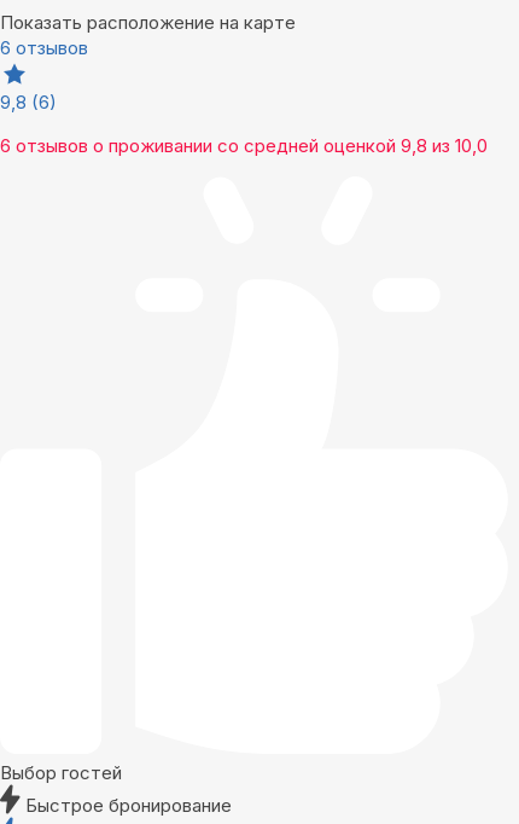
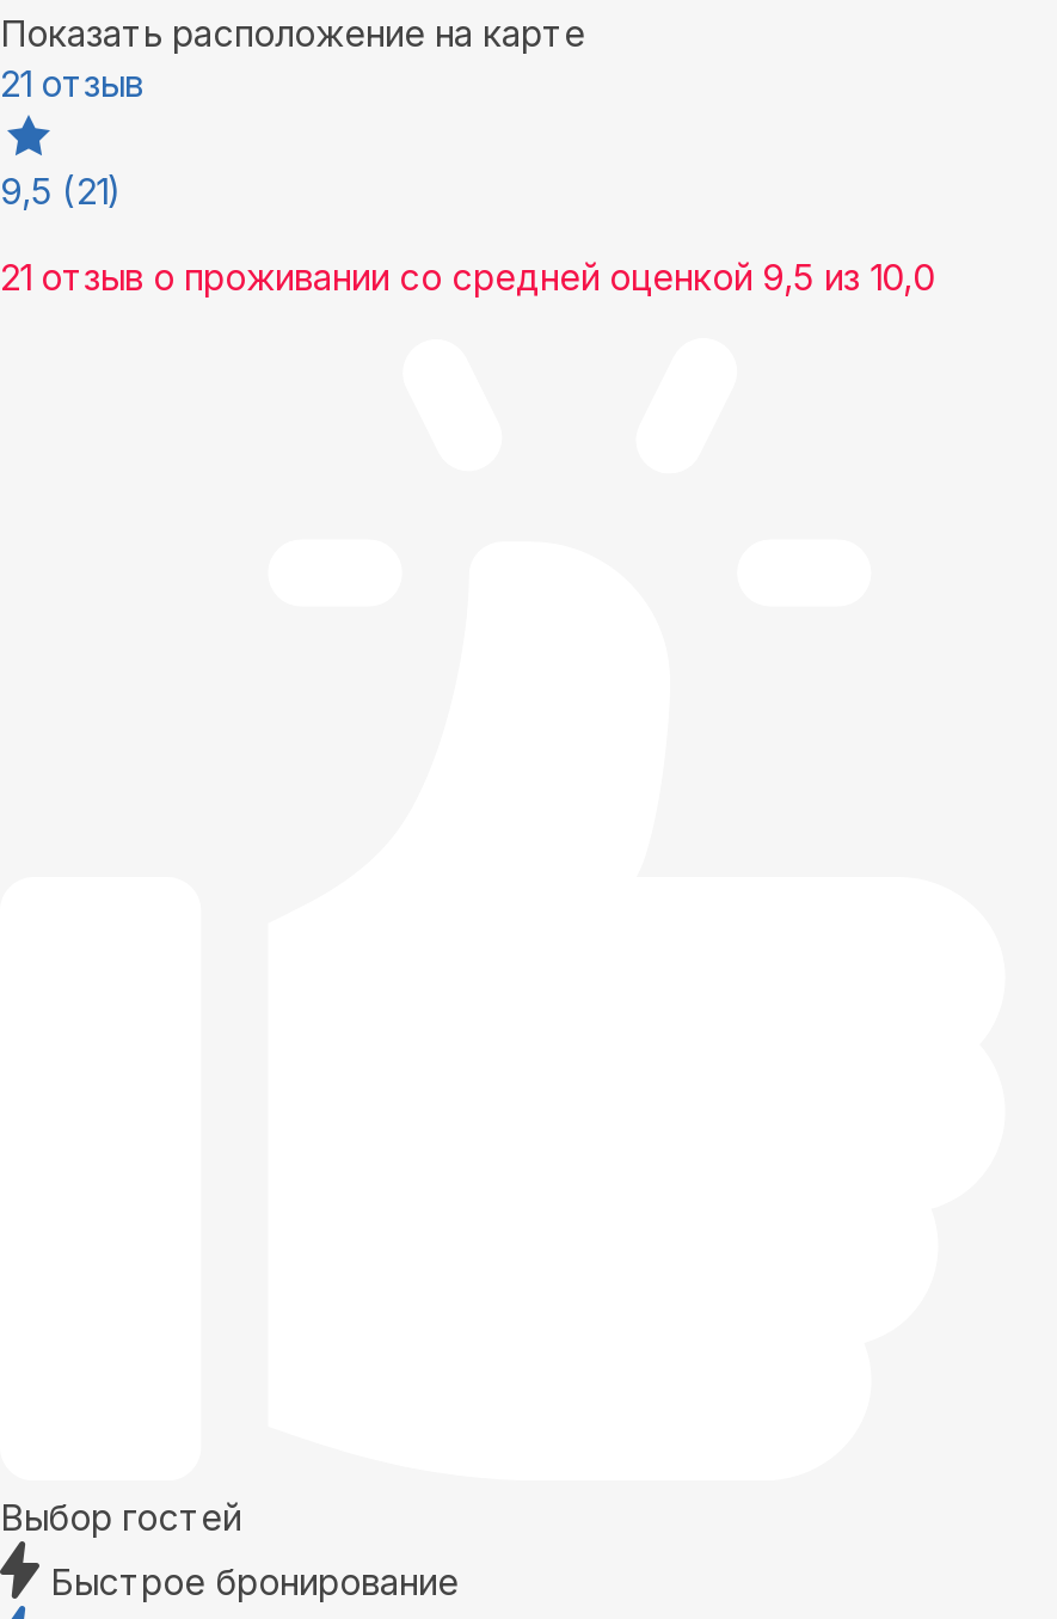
[0,36,88,59] 6 отзывов -> [0,61,143,107] 21 отзыв
[0,91,57,114] 9,8 (6) -> [0,169,122,214] 9,5 (21)
[0,134,488,157] 6 отзывов о проживании со средней оценкой 9,8 из 10,0 -> [0,255,934,300] 21 отзыв о проживании со средней оценкой 9,5 из 10,0

